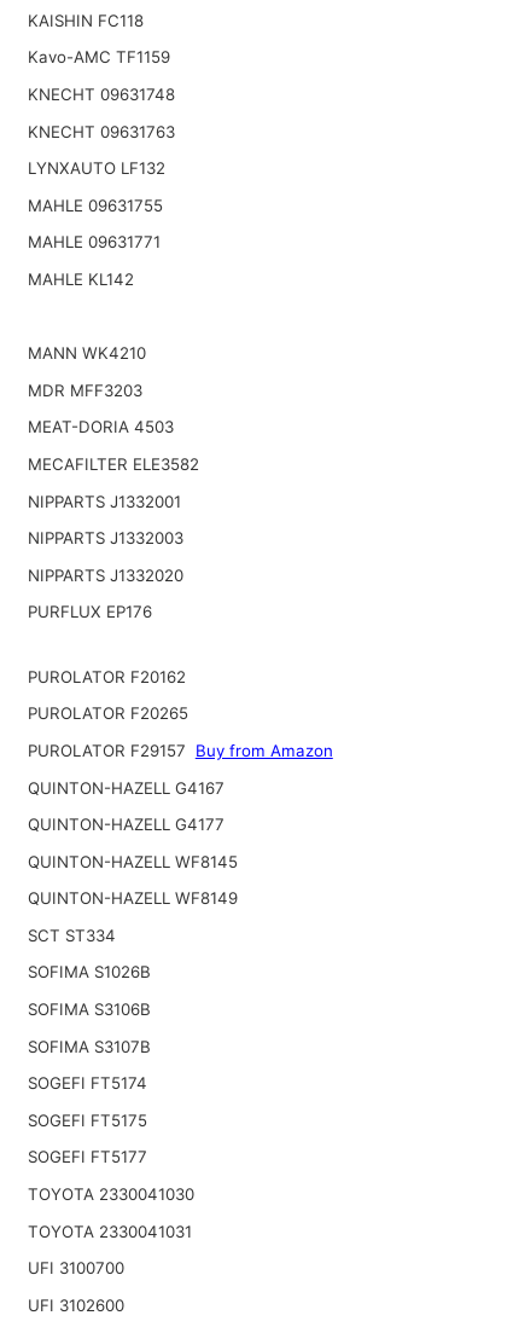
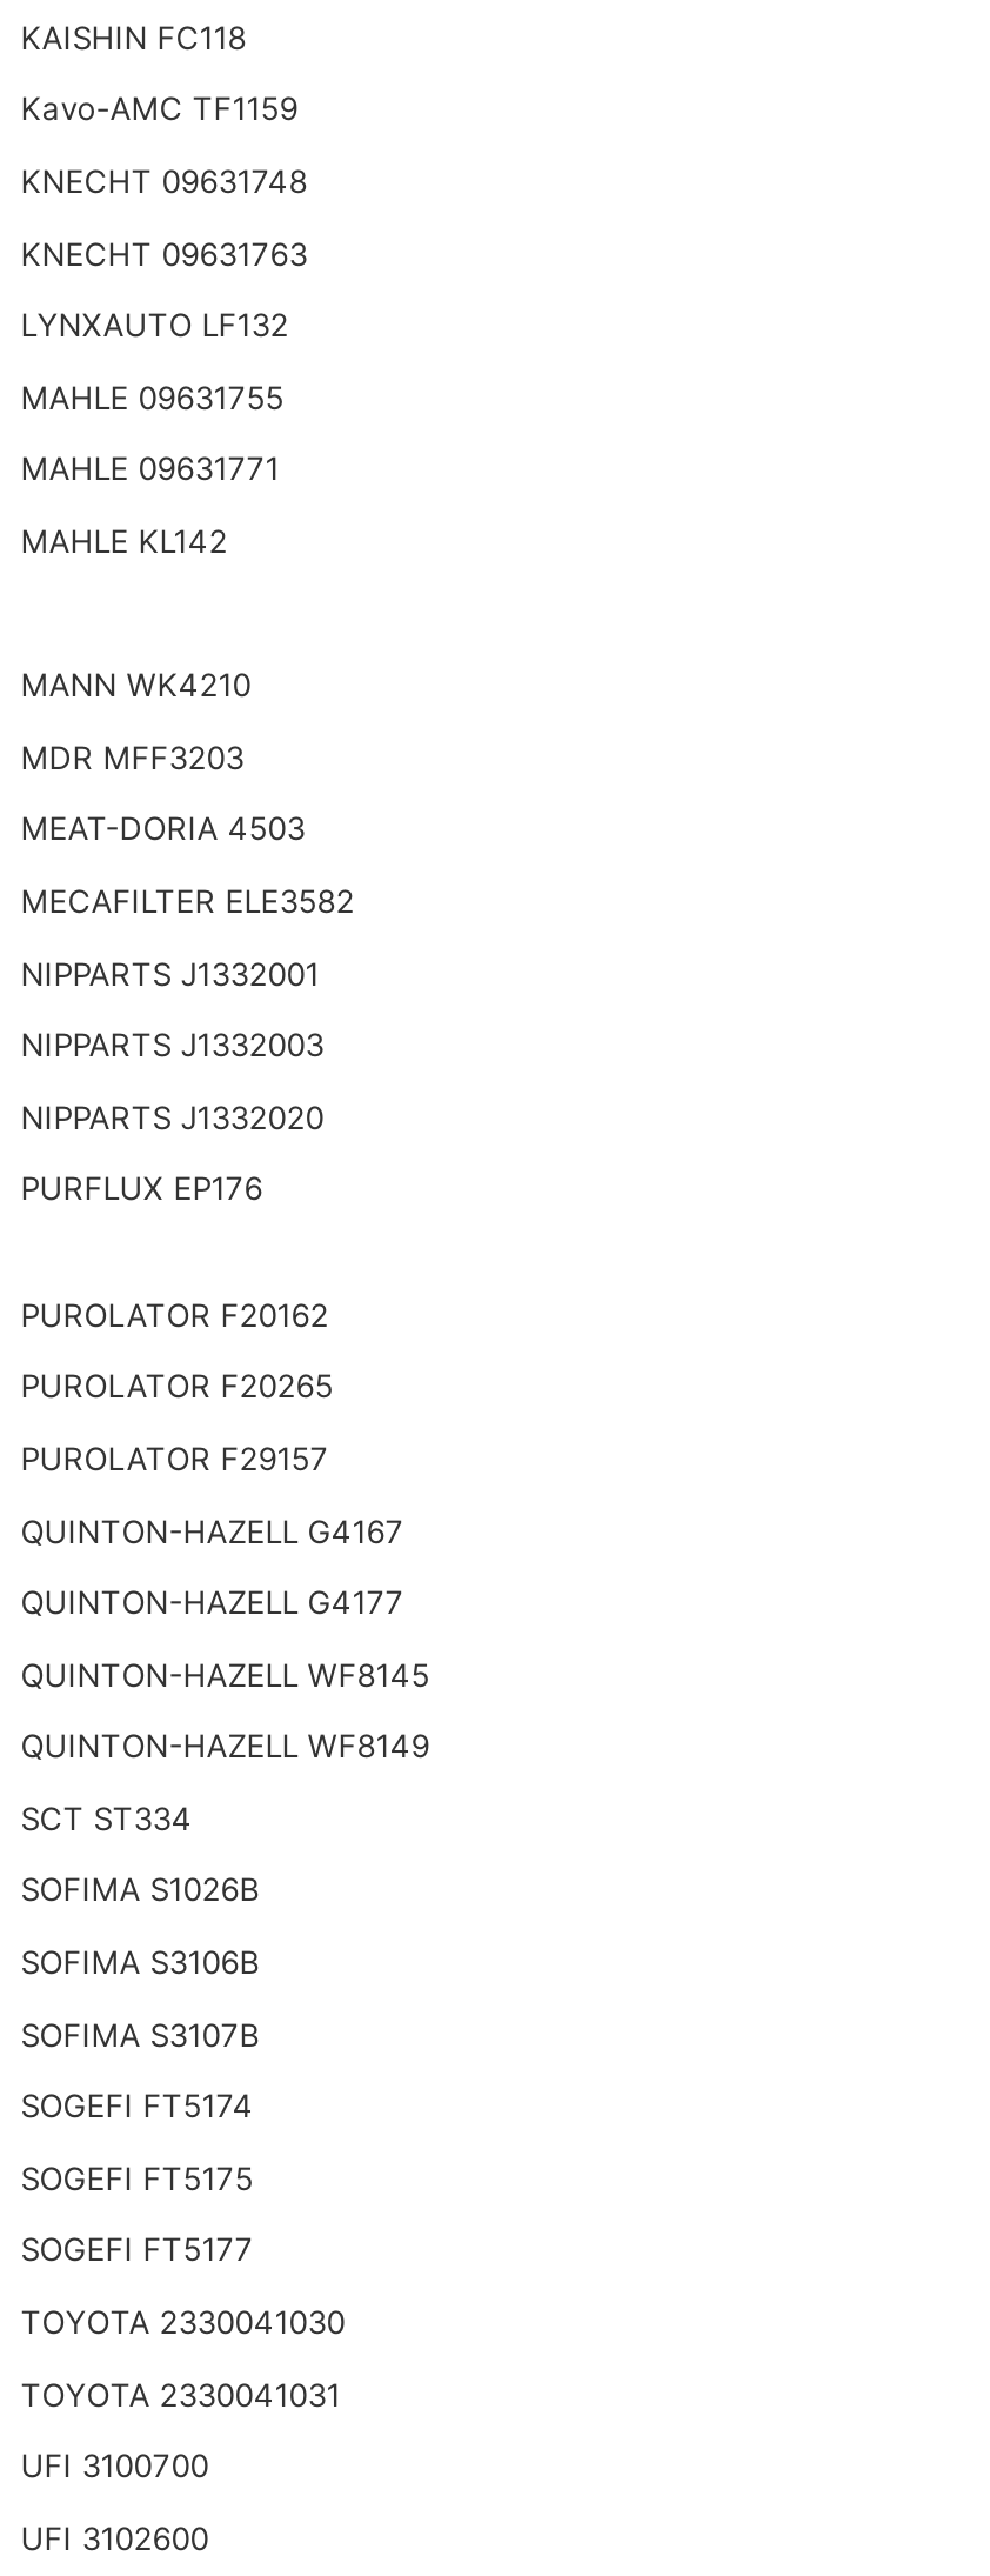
[28,741,333,760] PUROLATOR F29157 Buy from Amazon -> [21,1440,329,1477] PUROLATOR F29157

